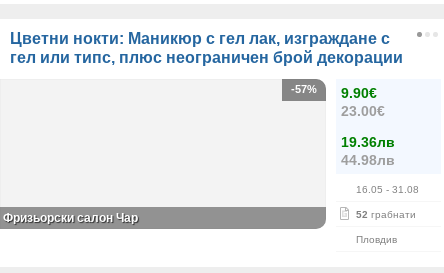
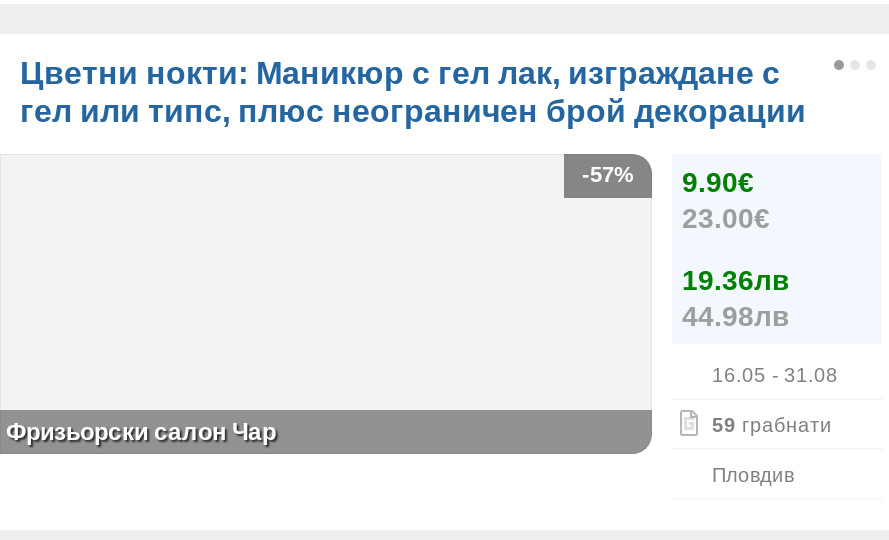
[356,209,416,220] 52 грабнати -> [712,414,832,436] 59 грабнати

